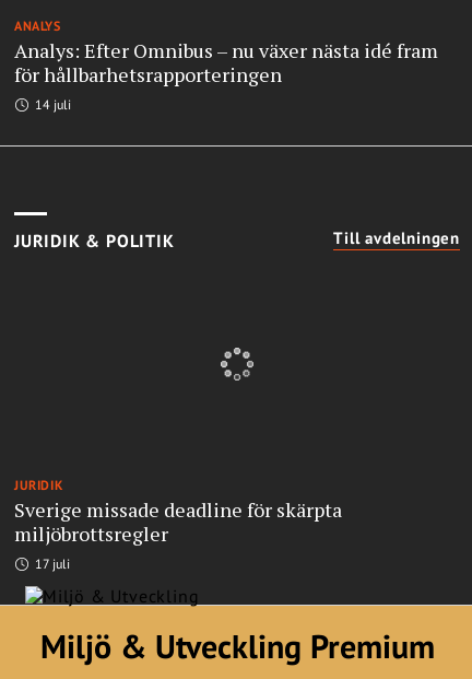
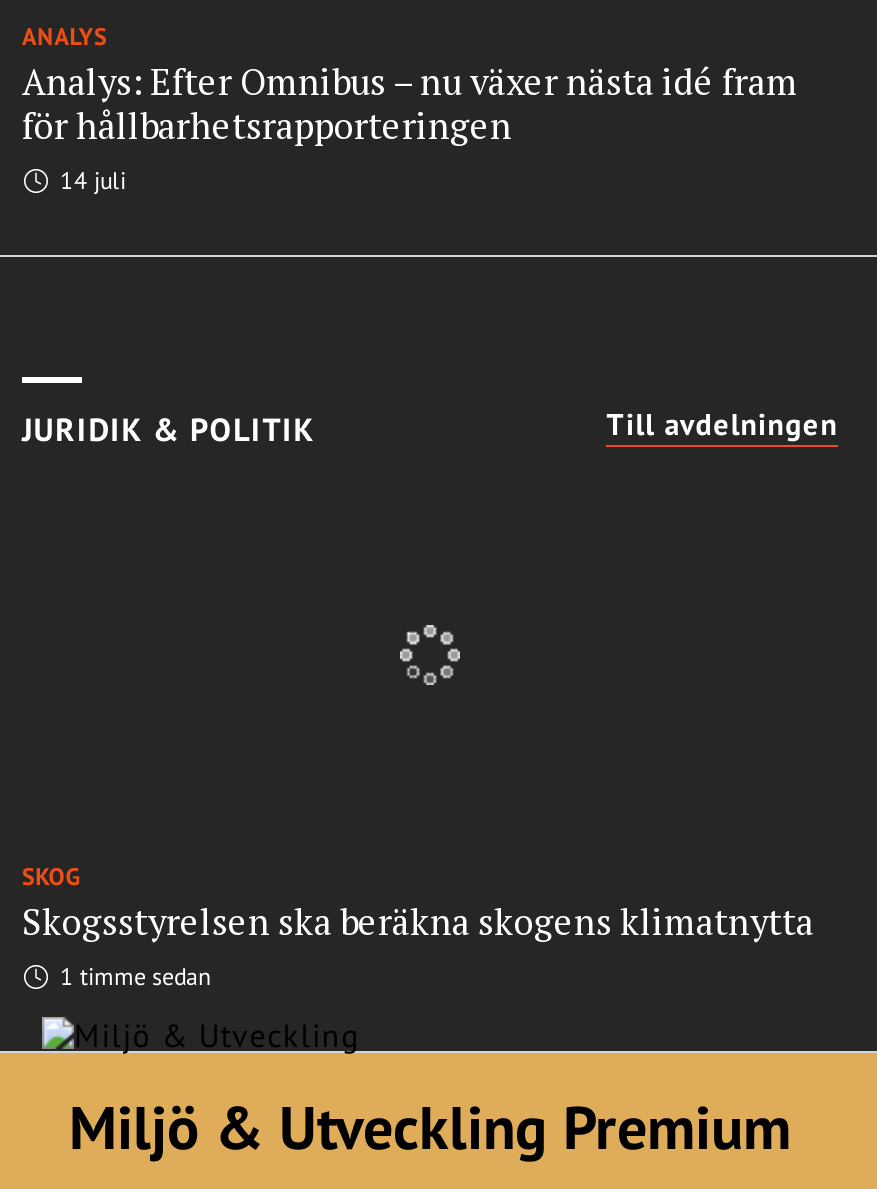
[14,477,342,572] JURIDIK | Sverige missade deadline för skärpta | miljöbrottsregler | 17 juli -> [22,861,814,991] SKOG | Skogsstyrelsen ska beräkna skogens klimatnytta | 1 timme sedan

